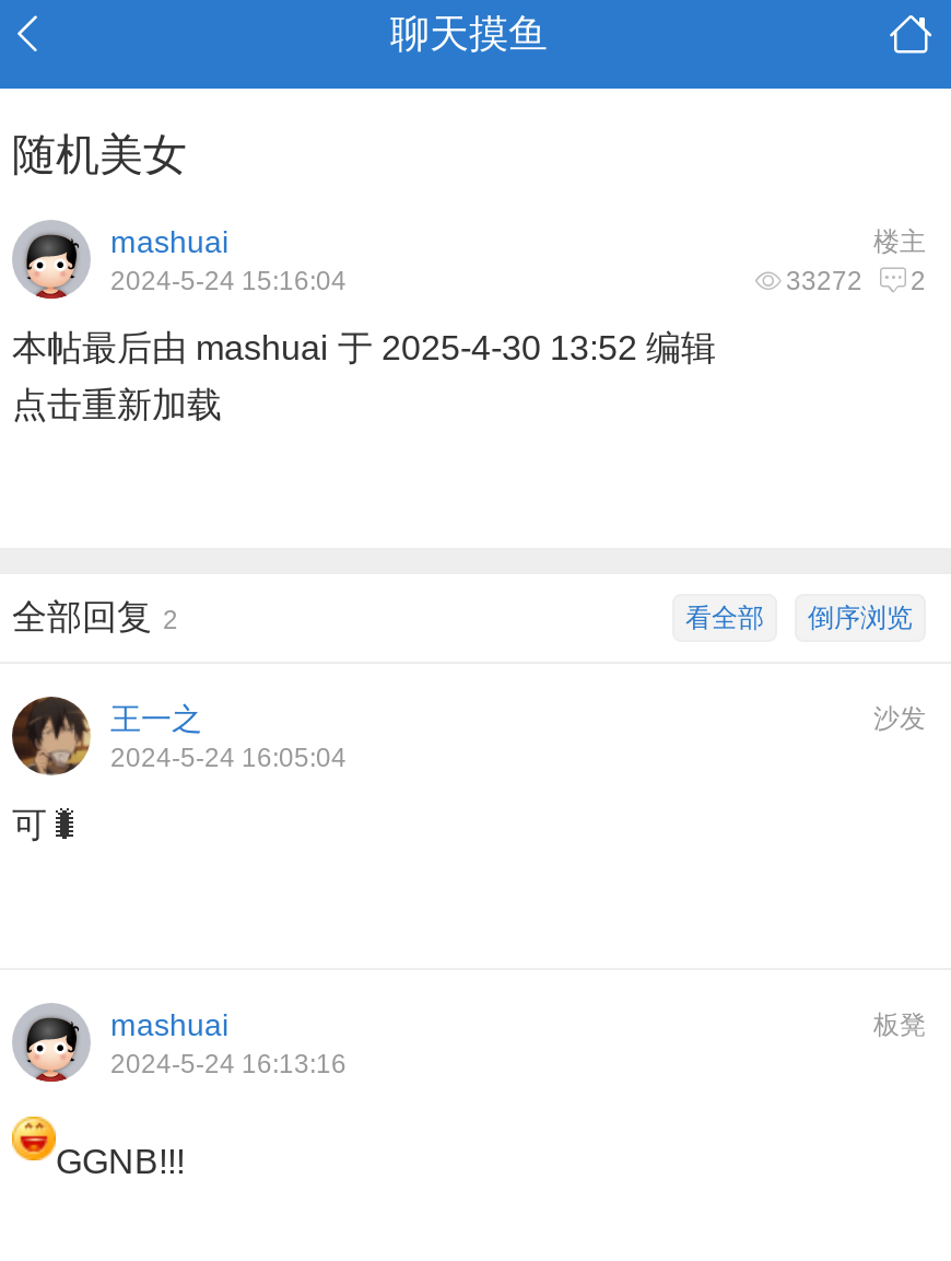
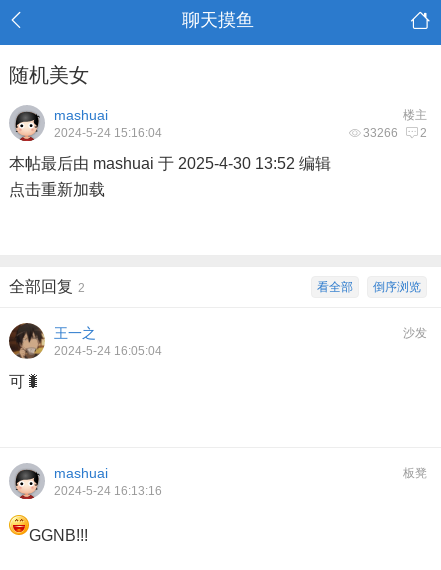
[786,266,926,296] 33272 2 -> [363,126,427,140] 33266 2

